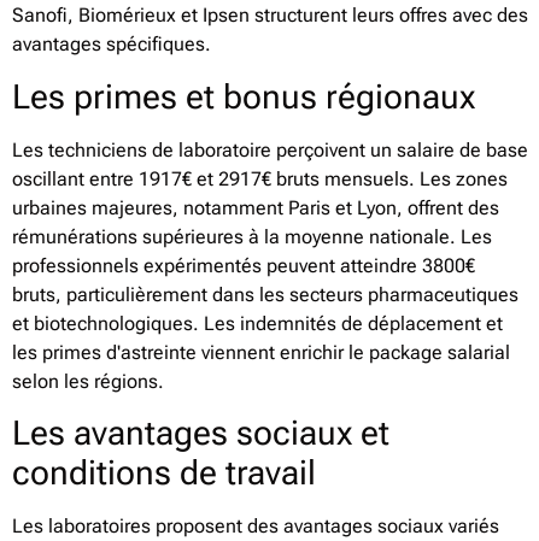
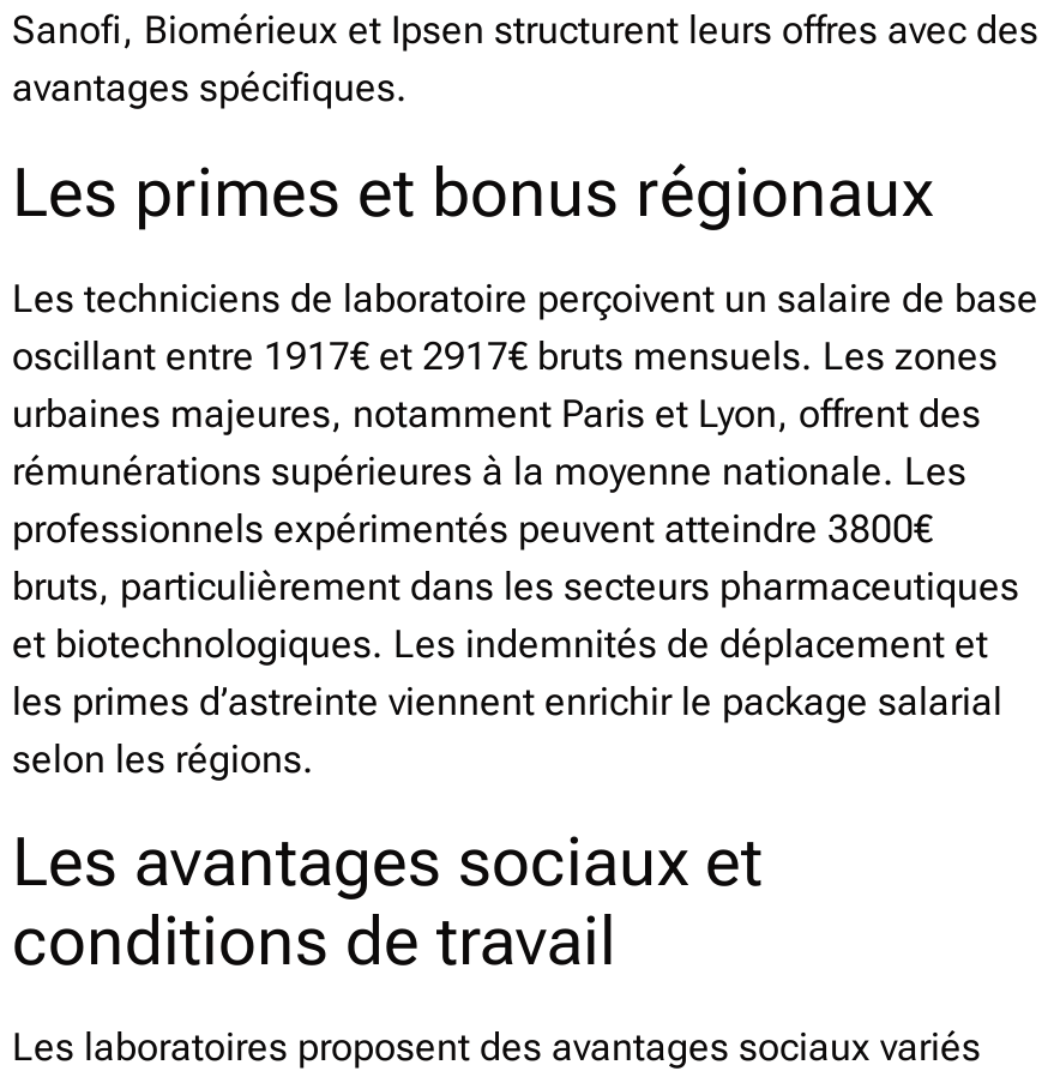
[12,341,510,364] les primes d'astreinte viennent enrichir le package salarial -> [12,678,1002,724] les primes d’astreinte viennent enrichir le package salarial

